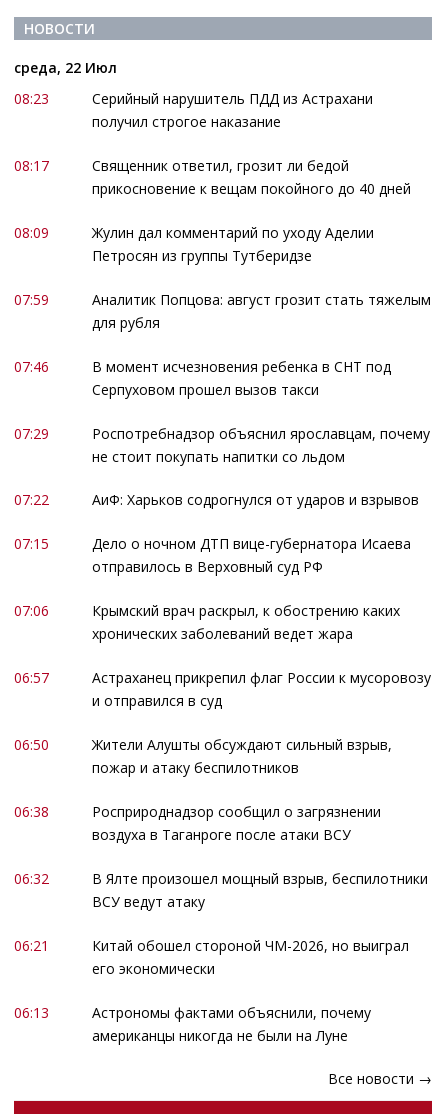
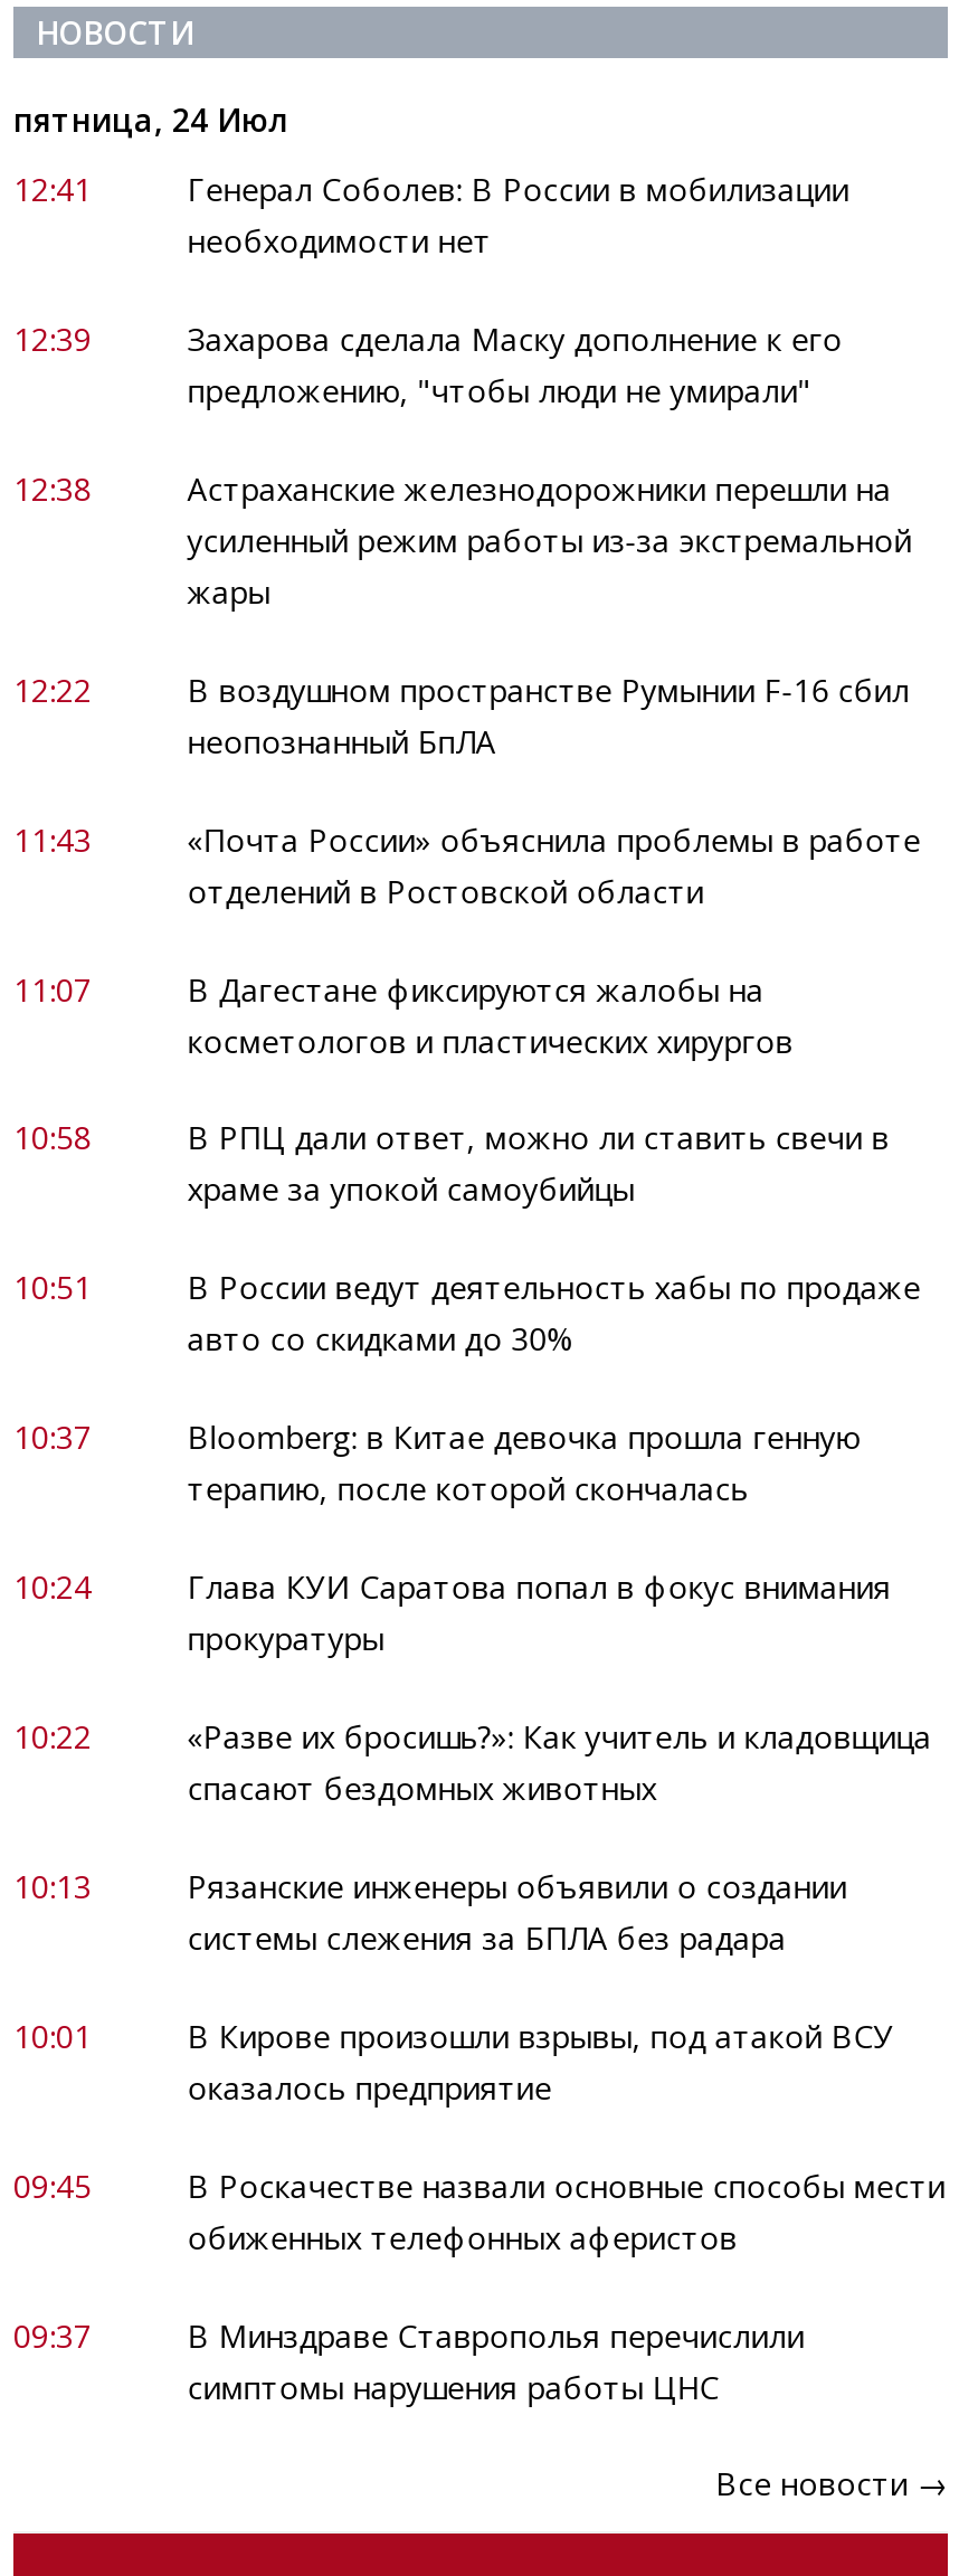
[14,58,117,77] среда, 22 Июл -> [13,98,288,141] пятница, 24 Июл
[14,89,373,131] 08:23 | Серийный нарушитель ПДД из Астрахани | получил строгое наказание -> [13,168,849,262] 12:41 | Генерал Соболев: В России в мобилизации | необходимости нет
[14,156,411,198] 08:17 | Священник ответил, грозит ли бедой | прикосновение к вещам покойного до 40 дней -> [13,317,842,411] 12:39 | Захарова сделала Маску дополнение к его | предложению, "чтобы люди не умирали"
[14,223,374,265] 08:09 | Жулин дал комментарий по уходу Аделии | Петросян из группы Тутберидзе -> [13,467,911,612] 12:38 | Астраханские железнодорожники перешли на | усиленный режим работы из-за экстремальной | жары
[14,290,431,332] 07:59 | Аналитик Попцова: август грозит стать тяжелым | для рубля -> [13,668,909,762] 12:22 | В воздушном пространстве Румынии F-16 сбил | неопознанный БпЛА
[14,357,391,399] 07:46 | В момент исчезновения ребенка в СНТ под | Серпуховом прошел вызов такси -> [13,818,920,911] 11:43 | «Почта России» объяснила проблемы в работе | отделений в Ростовской области
[14,423,430,465] 07:29 | Роспотребнадзор объяснил ярославцам, почему | не стоит покупать напитки со льдом -> [13,967,793,1061] 11:07 | В Дагестане фиксируются жалобы на | косметологов и пластических хирургов
[14,490,419,509] 07:22 | АиФ: Харьков содрогнулся от ударов и взрывов -> [13,1117,889,1211] 10:58 | В РПЦ дали ответ, можно ли ставить свечи в | храме за упокой самоубийцы
[14,534,411,576] 07:15 | Дело о ночном ДТП вице-губернатора Исаева | отправилось в Верховный суд РФ -> [13,1266,920,1360] 10:51 | В России ведут деятельность хабы по продаже | авто со скидками до 30%
[14,601,400,643] 07:06 | Крымский врач раскрыл, к обострению каких | хронических заболеваний ведет жара -> [13,1416,860,1510] 10:37 | Bloomberg: в Китае девочка прошла генную | терапию, после которой скончалась
[14,668,431,710] 06:57 | Астраханец прикрепил флаг России к мусоровозу | и отправился в суд -> [13,1566,891,1659] 10:24 | Глава КУИ Саратова попал в фокус внимания | прокуратуры
[14,735,392,777] 06:50 | Жители Алушты обсуждают сильный взрыв, | пожар и атаку беспилотников -> [13,1715,932,1809] 10:22 | «Разве их бросишь?»: Как учитель и кладовщица | спасают бездомных животных
[14,802,381,844] 06:38 | Росприроднадзор сообщил о загрязнении | воздуха в Таганроге после атаки ВСУ -> [13,1864,847,1958] 10:13 | Рязанские инженеры объявили о создании | системы слежения за БПЛА без радара
[14,869,428,911] 06:32 | В Ялте произошел мощный взрыв, беспилотники | ВСУ ведут атаку -> [13,2014,894,2108] 10:01 | В Кирове произошли взрывы, под атакой ВСУ | оказалось предприятие
[14,936,409,978] 06:21 | Китай обошел стороной ЧМ-2026, но выиграл | его экономически -> [13,2164,945,2258] 09:45 | В Роскачестве назвали основные способы мести | обиженных телефонных аферистов
[14,1002,371,1044] 06:13 | Астрономы фактами объяснили, почему | американцы никогда не были на Луне -> [13,2313,804,2407] 09:37 | В Минздраве Ставрополья перечислили | симптомы нарушения работы ЦНС

